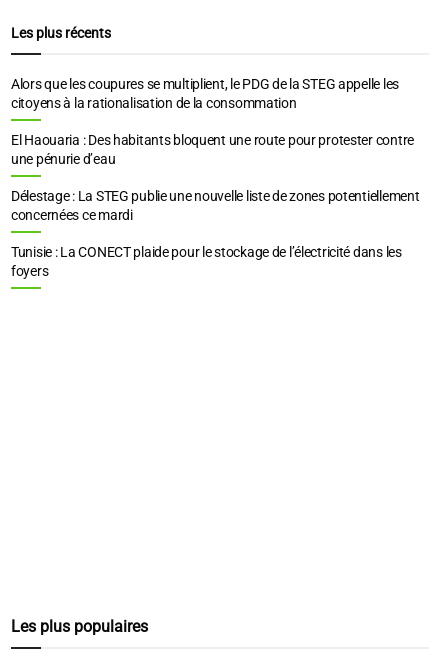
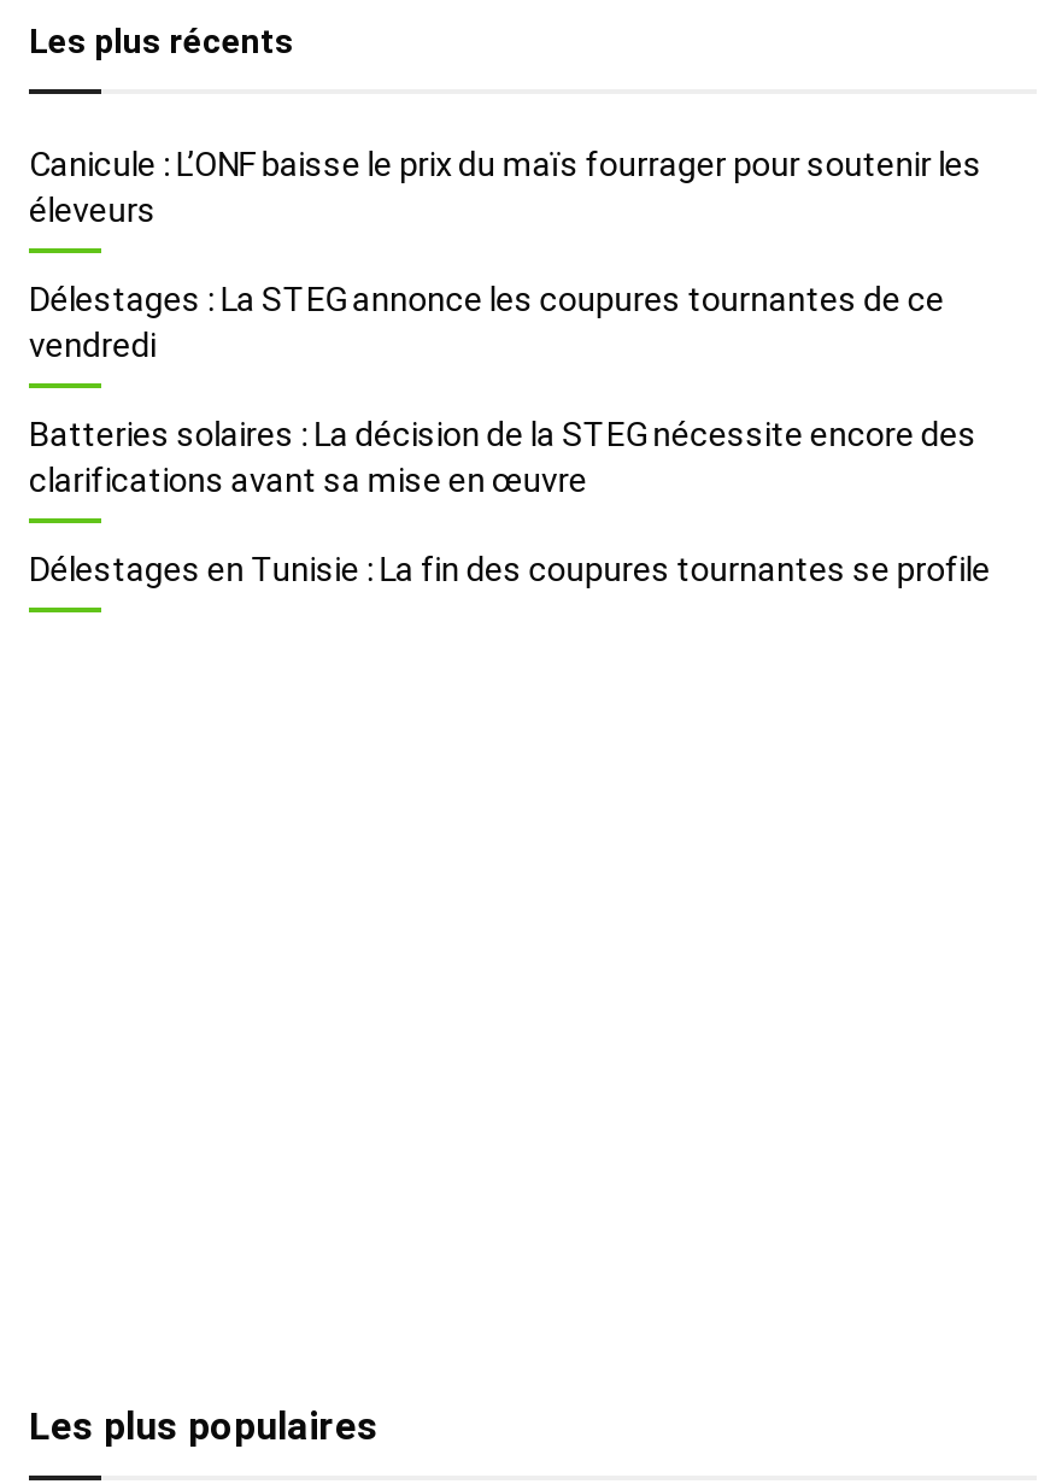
[11,76,399,111] Alors que les coupures se multiplient, le PDG de la STEG appelle les | citoyens à la rationalisation de la consommation -> [29,145,982,229] Canicule : L’ONF baisse le prix du maïs fourrager pour soutenir les | éleveurs
[11,132,414,167] El Haouaria : Des habitants bloquent une route pour protester contre | une pénurie d’eau -> [29,280,945,364] Délestages : La STEG annonce les coupures tournantes de ce | vendredi
[11,188,419,223] Délestage : La STEG publie une nouvelle liste de zones potentiellement | concernées ce mardi -> [29,415,977,499] Batteries solaires : La décision de la STEG nécessite encore des | clarifications avant sa mise en œuvre
[11,244,402,279] Tunisie : La CONECT plaide pour le stockage de l’électricité dans les | foyers -> [29,550,990,589] Délestages en Tunisie : La fin des coupures tournantes se profile

